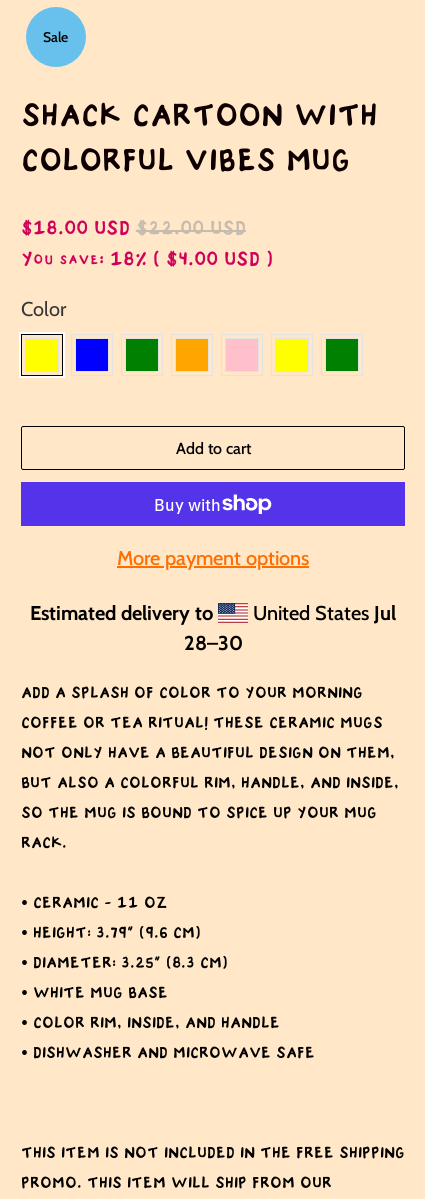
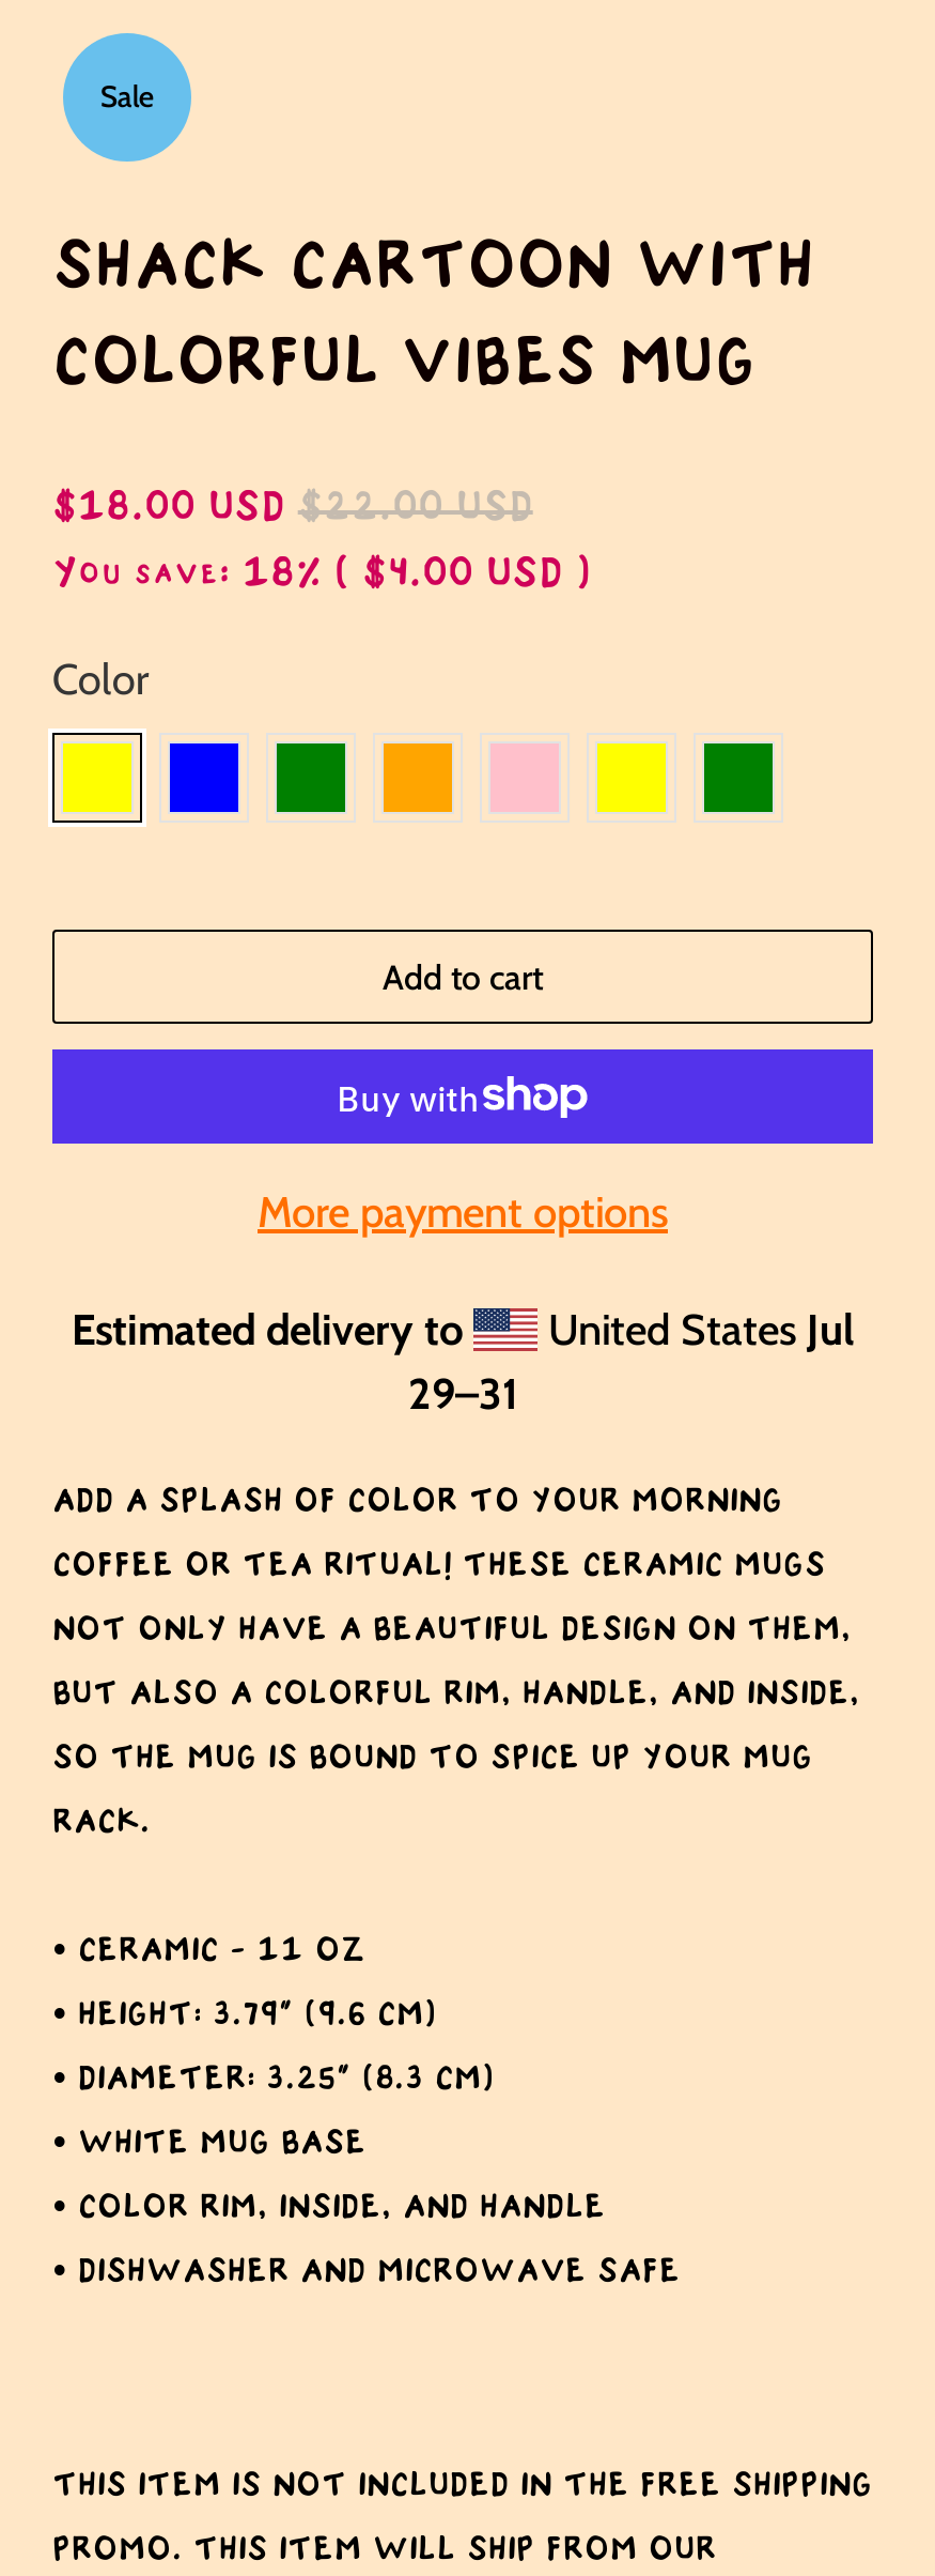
[183,631,242,655] 28–30 -> [408,1368,517,1420] 29–31

